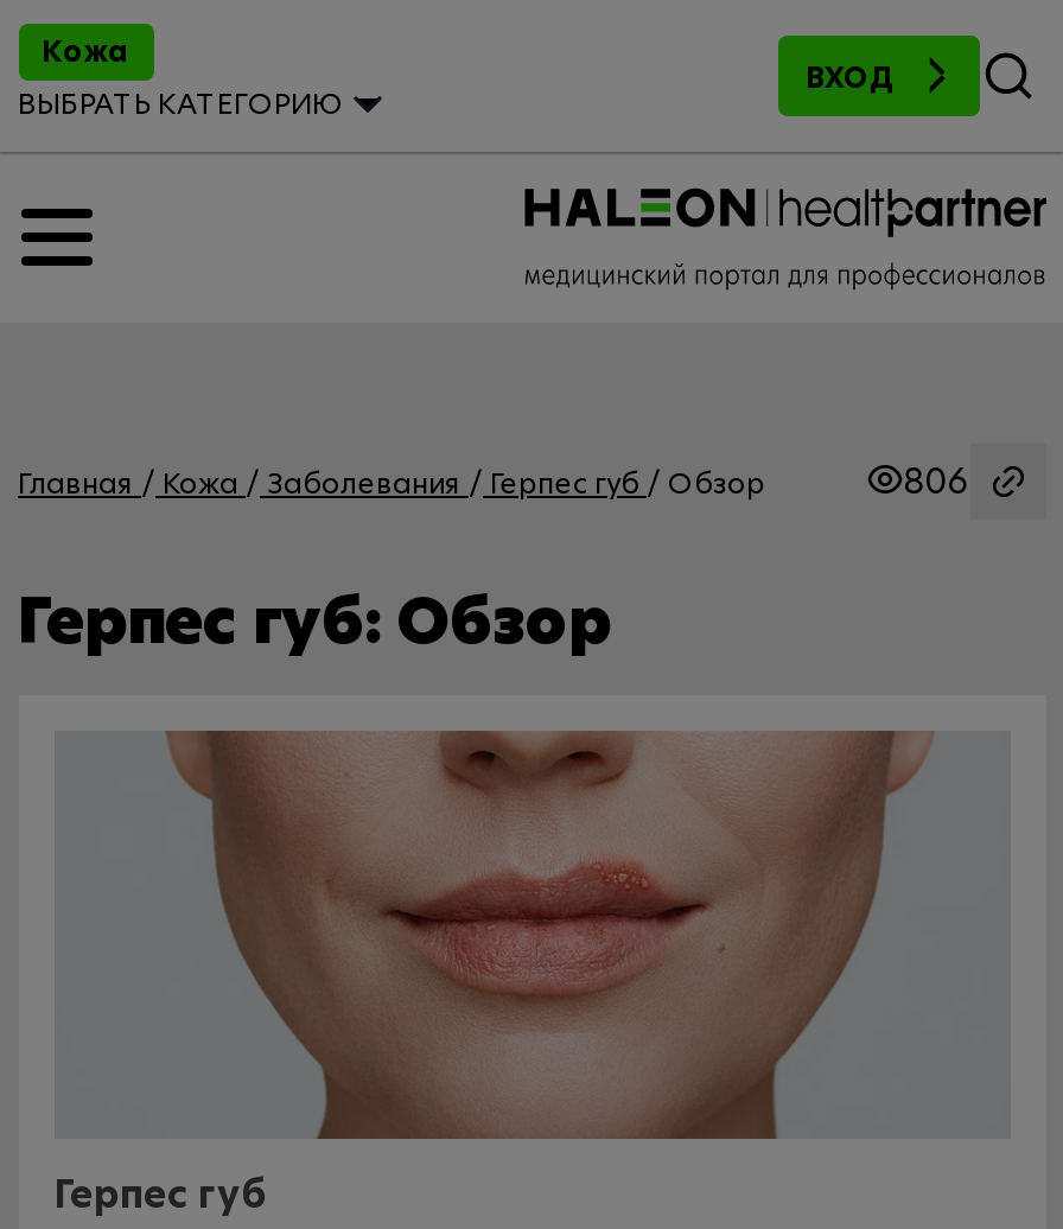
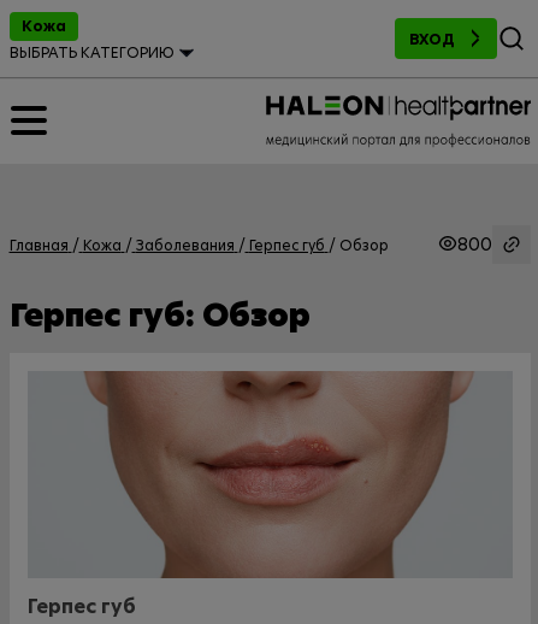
[903,457,969,504] 806 -> [457,232,492,256] 800

